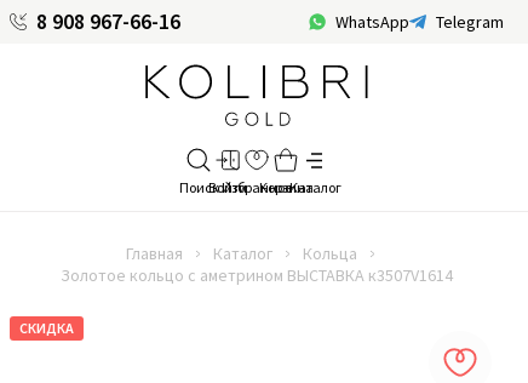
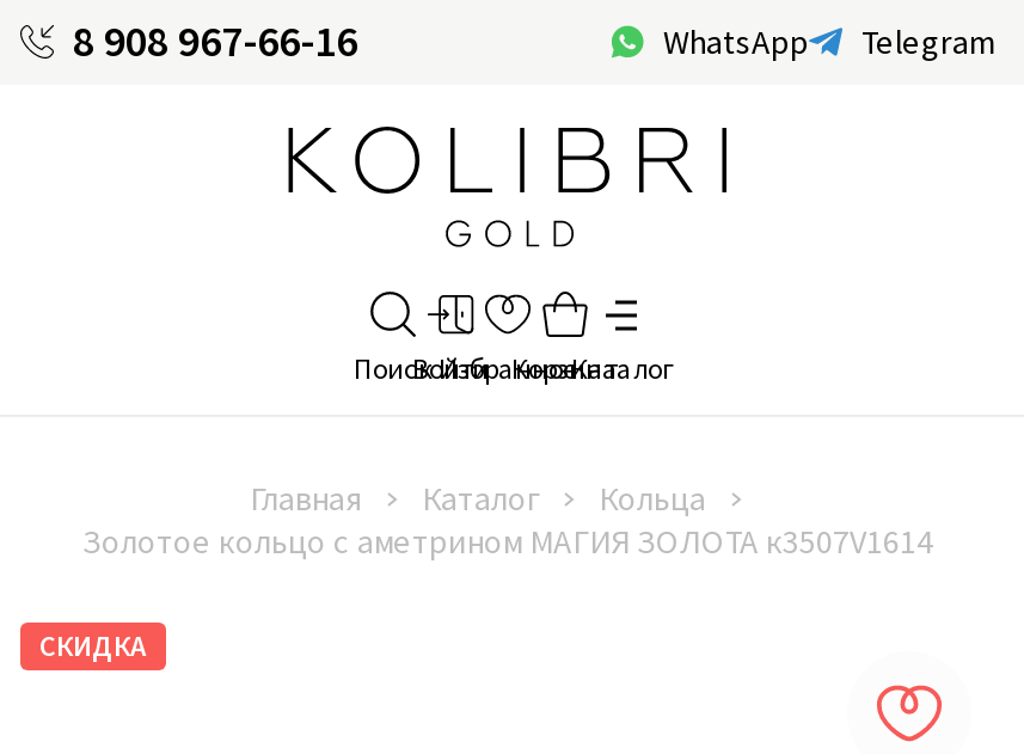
[61,264,453,286] Золотое кольцо с аметрином ВЫСТАВКА к3507V1614 -> [82,520,933,563] Золотое кольцо с аметрином МАГИЯ ЗОЛОТА к3507V1614

